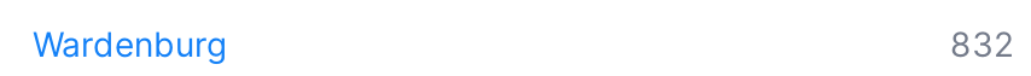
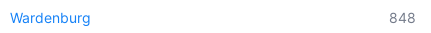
[950,22,1013,63] 832 -> [389,9,416,26] 848

